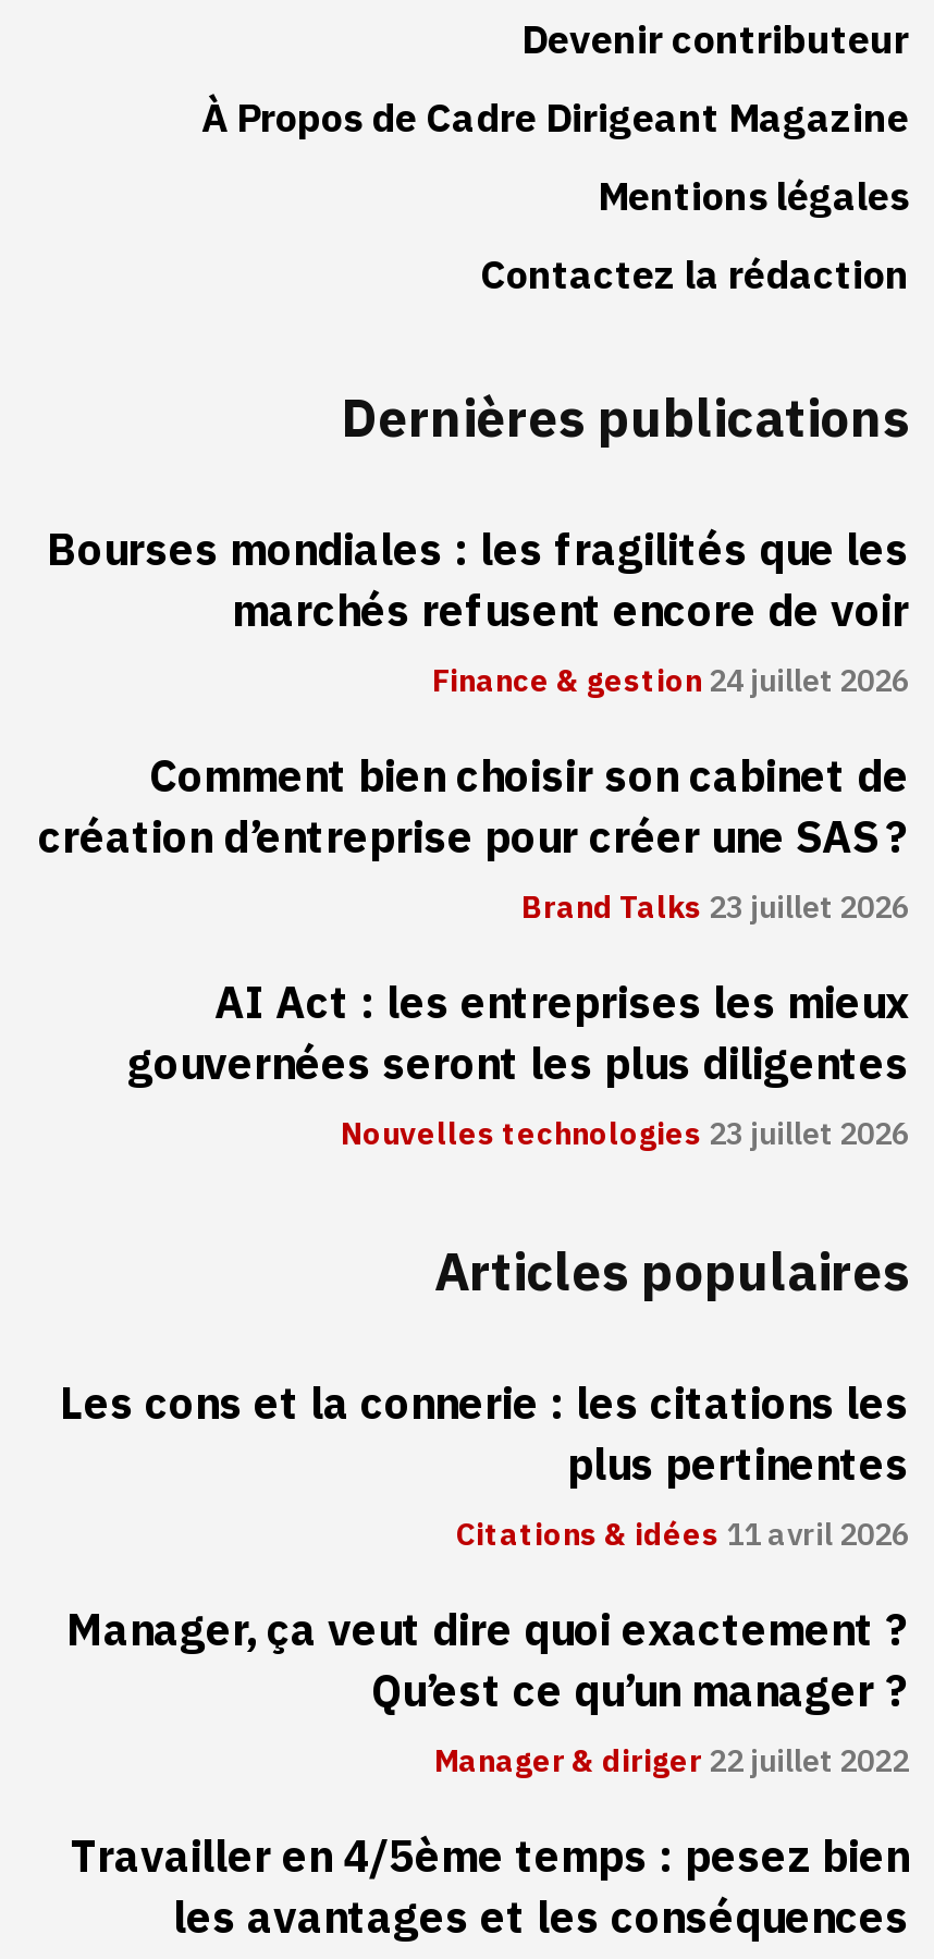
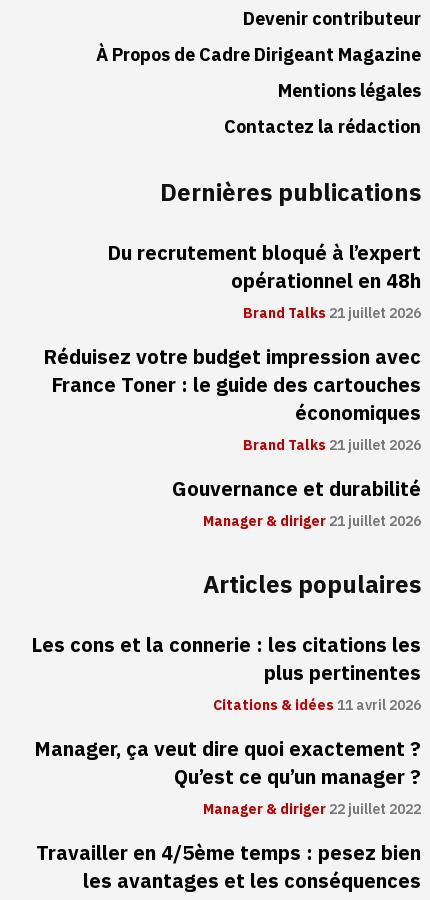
[47,518,909,705] Bourses mondiales : les fragilités que les | marchés refusent encore de voir | Finance & gestion 24 juillet 2026 -> [107,238,421,324] Du recrutement bloqué à l’expert | opérationnel en 48h | Brand Talks 21 juillet 2026
[38,744,909,932] Comment bien choisir son cabinet de | création d’entreprise pour créer une SAS ? | Brand Talks 23 juillet 2026 -> [43,342,421,456] Réduisez votre budget impression avec | France Toner : le guide des cartouches | économiques | Brand Talks 21 juillet 2026
[127,971,909,1158] AI Act : les entreprises les mieux | gouvernées seront les plus diligentes | Nouvelles technologies 23 juillet 2026 -> [172,474,421,532] Gouvernance et durabilité | Manager & diriger 21 juillet 2026

